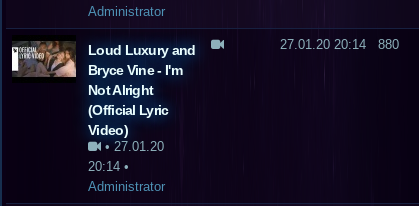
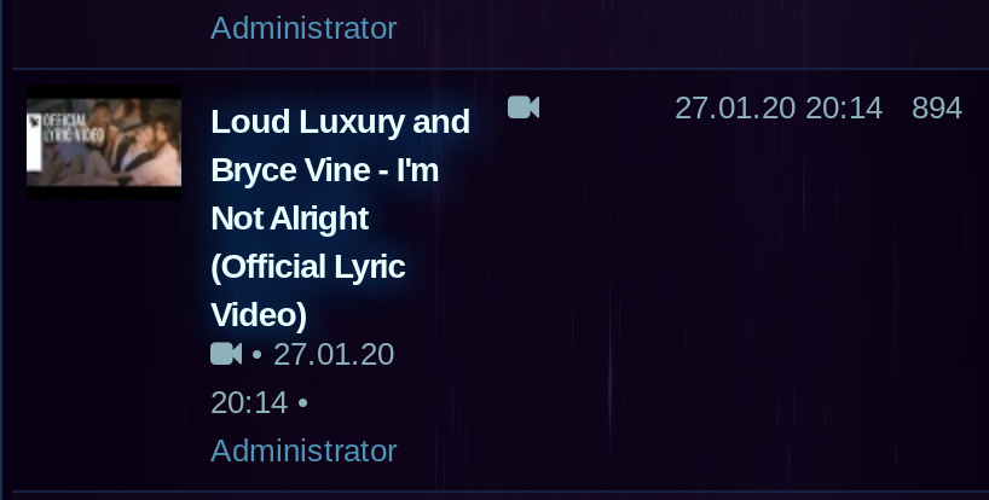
[280,37,399,52] 27.01.20 20:14 880 -> [675,89,962,126] 27.01.20 20:14 894

